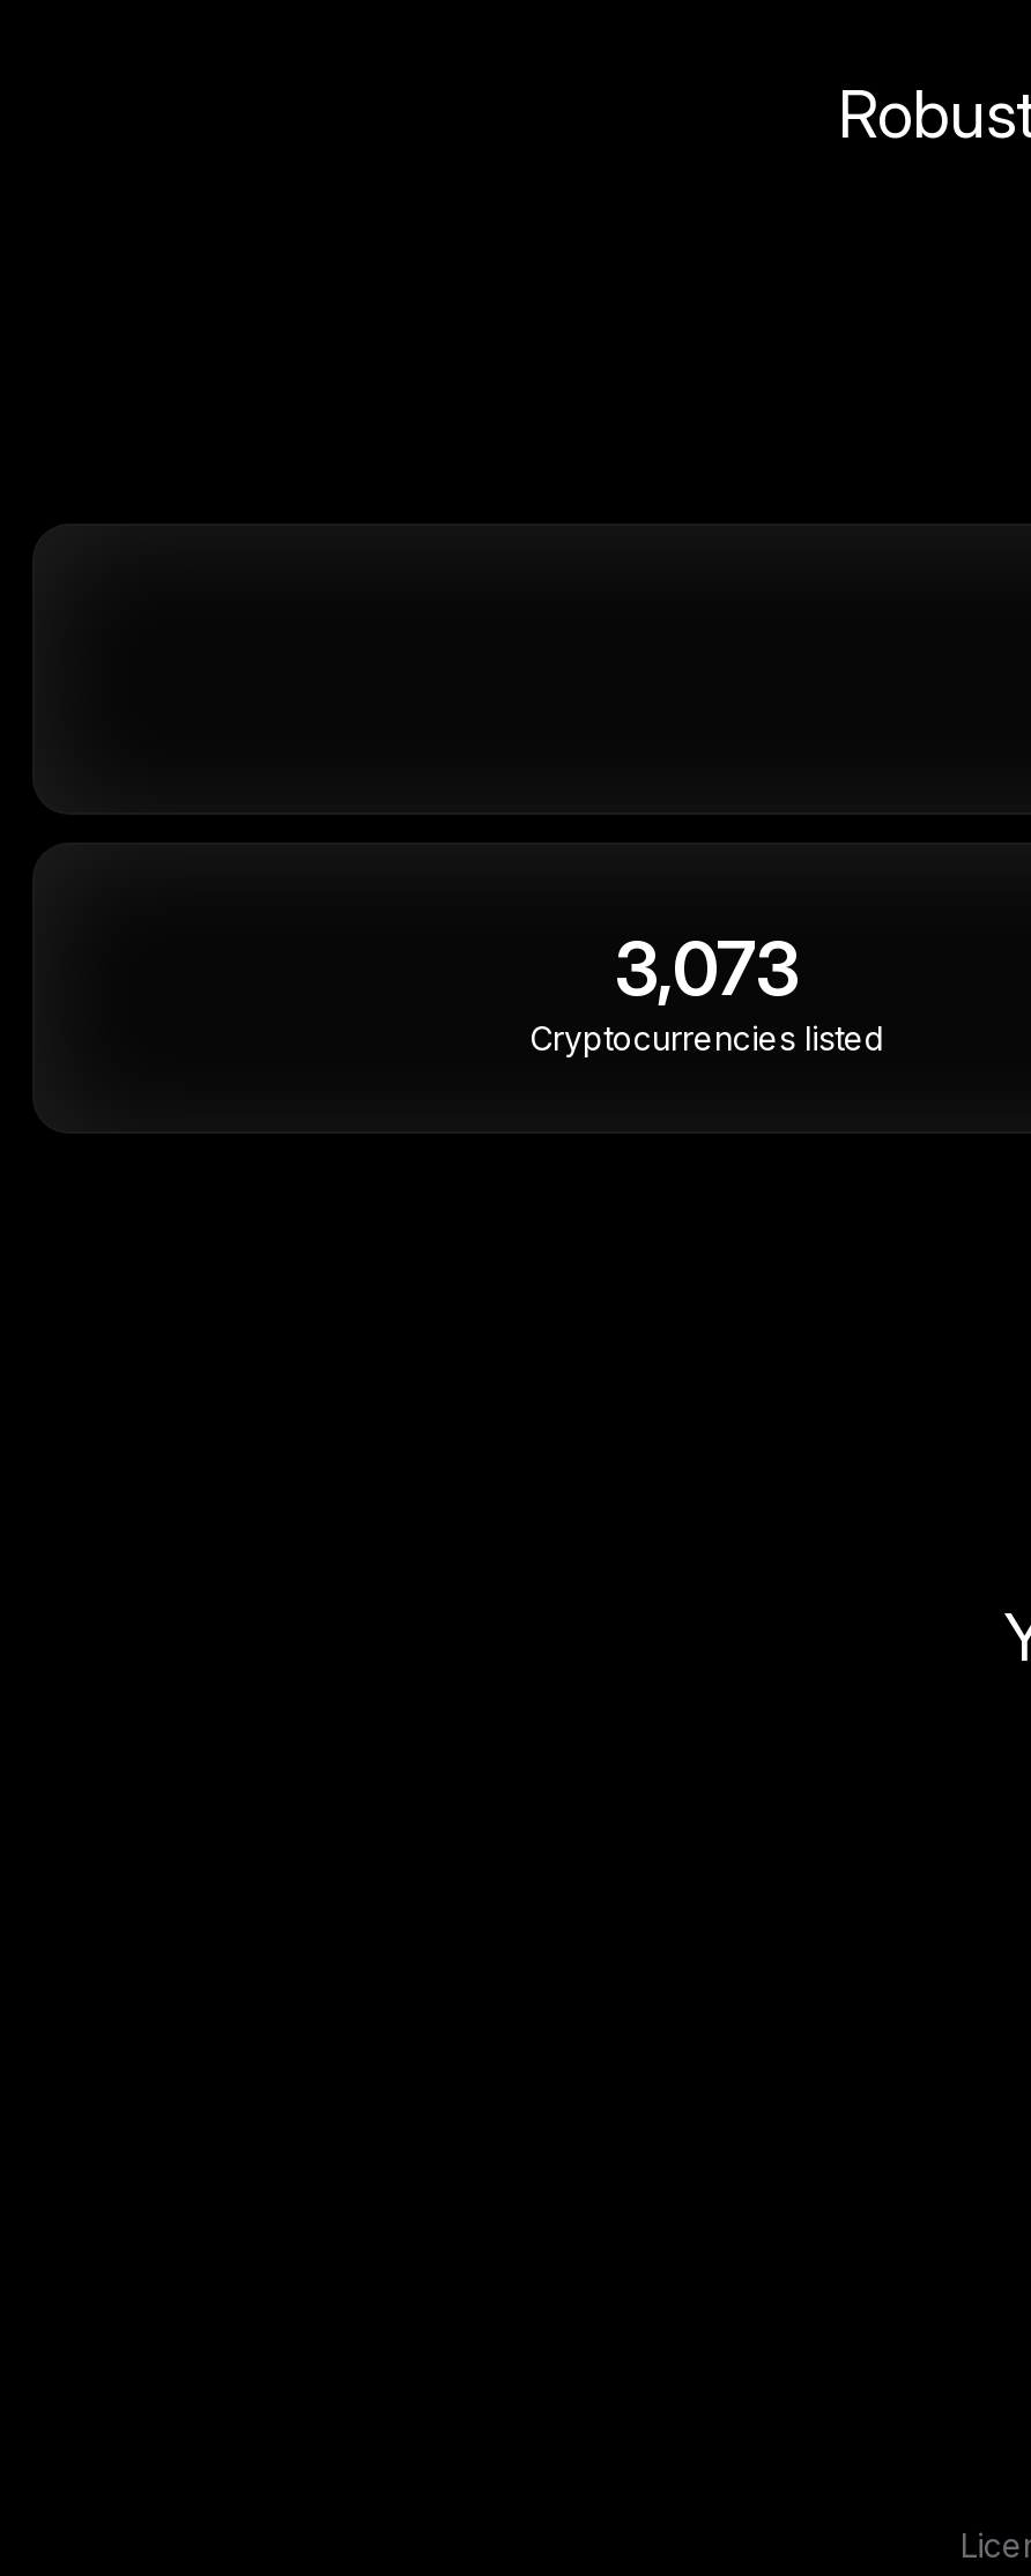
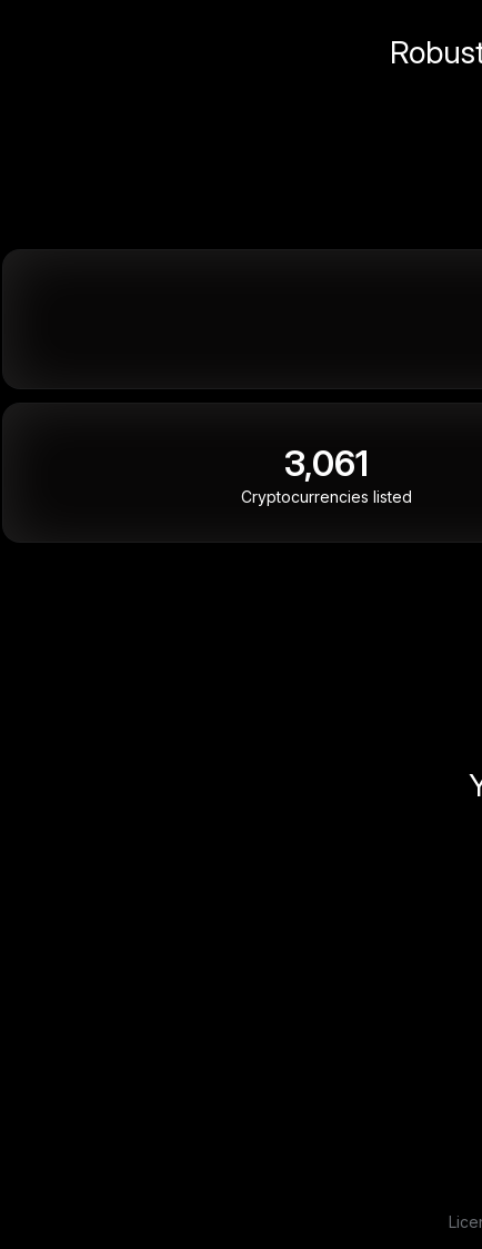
[615,924,800,1014] 3,073 -> [284,442,369,485] 3,061

